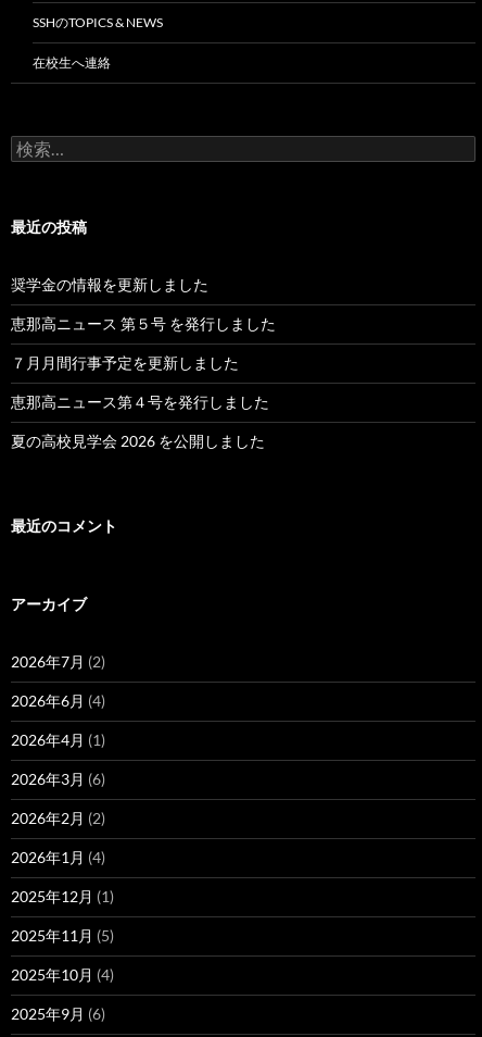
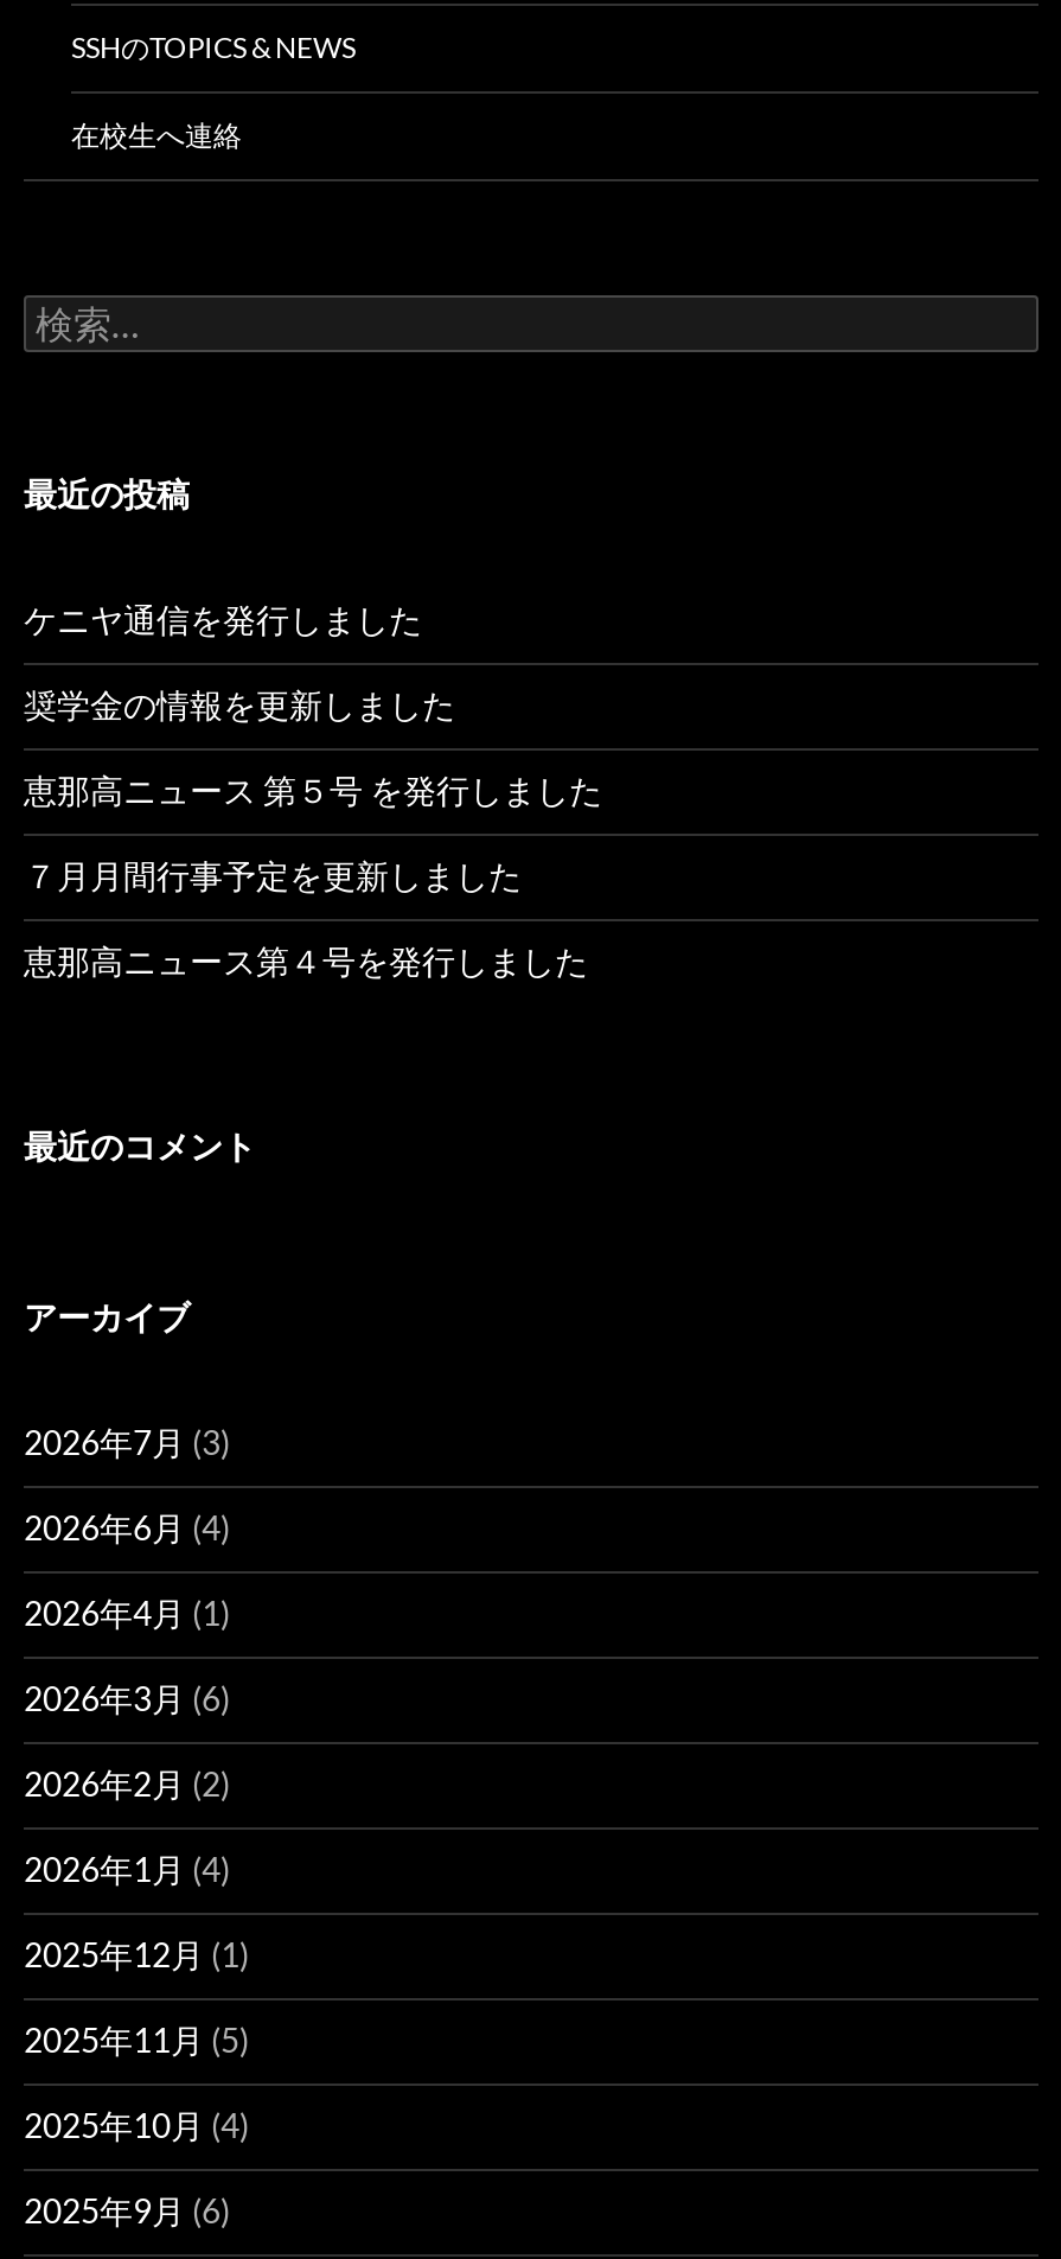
none -> [24,598,422,639] ケニヤ通信を発行しました
moved [11,275,276,411] -> [24,684,602,980]: 奨学金の情報を更新しました | 恵那高ニュース 第５号 を発行しました | ７月月間行事予定を更新しました | 恵那高ニュース第４号を発行しました
[11,431,265,450] 夏の高校見学会 2026 を公開しました -> none
[11,652,105,670] 2026年7月(2) -> [24,1421,230,1462] 2026年7月(3)

